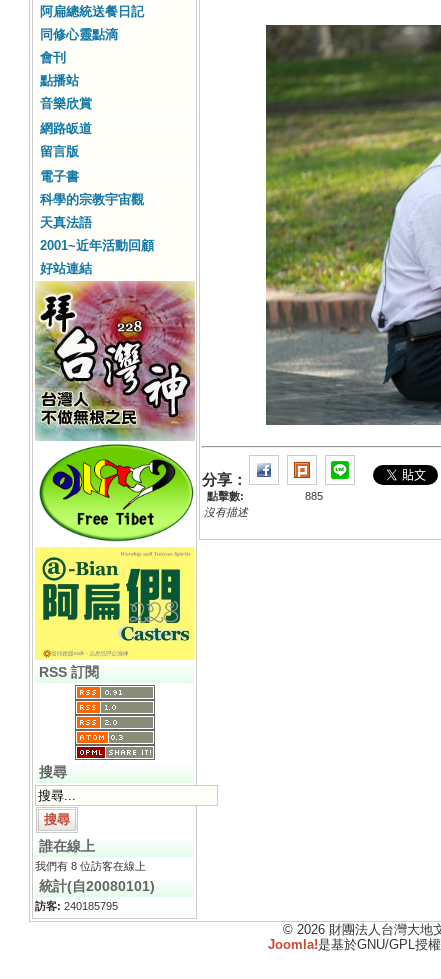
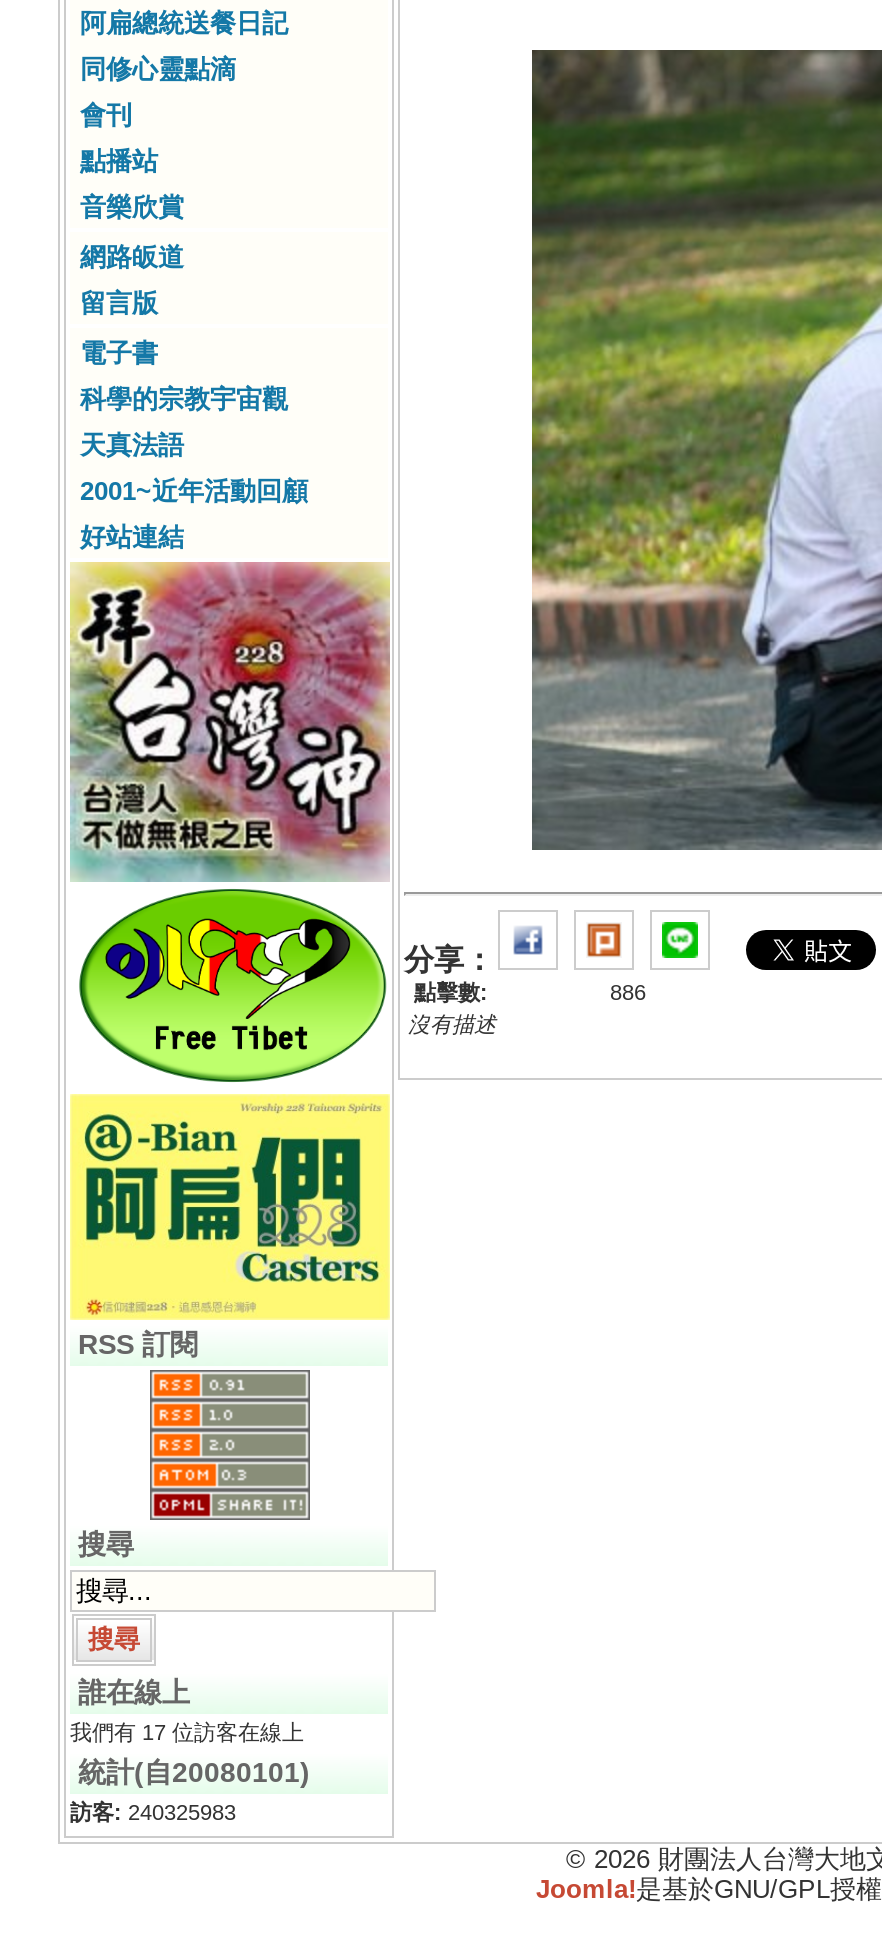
[305,490,323,502] 885 -> [610,980,646,1004] 886
[35,860,146,872] 我們有 8 位訪客在線上 -> [70,1720,304,1744] 我們有 17 位訪客在線上
[35,900,118,912] 訪客: 240185795 -> [70,1800,236,1824] 訪客: 240325983

